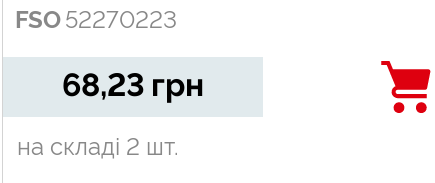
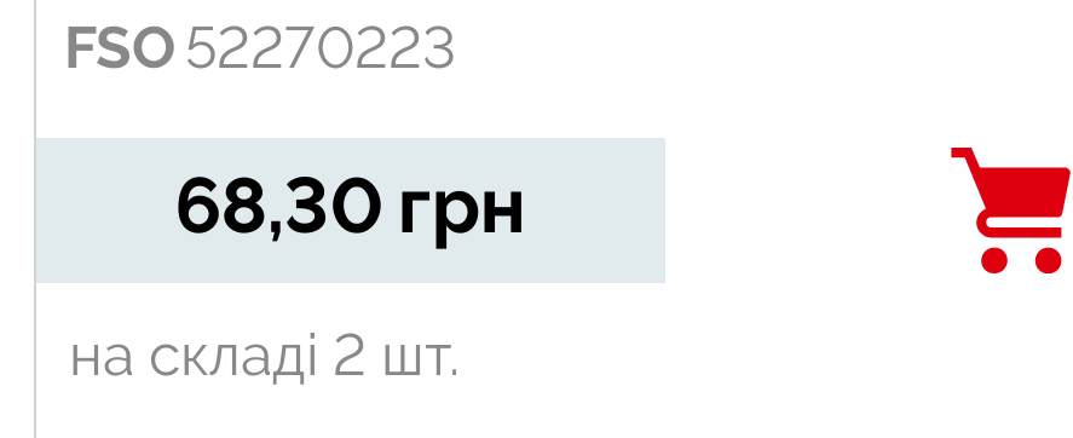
[62,65,204,102] 68,23 грн -> [175,159,525,248] 68,30 грн

